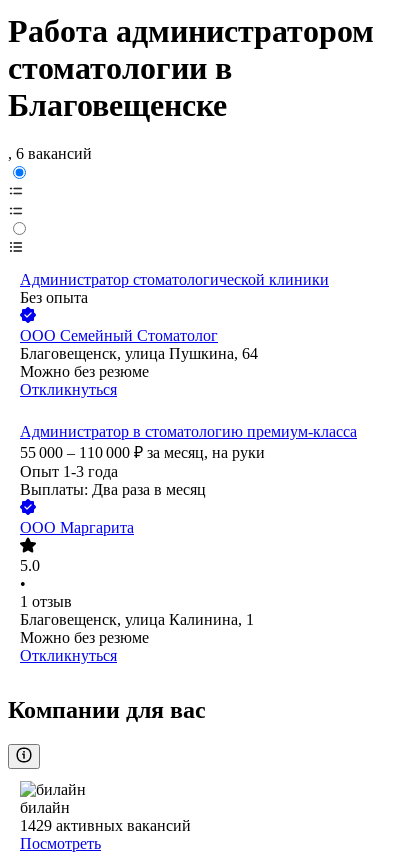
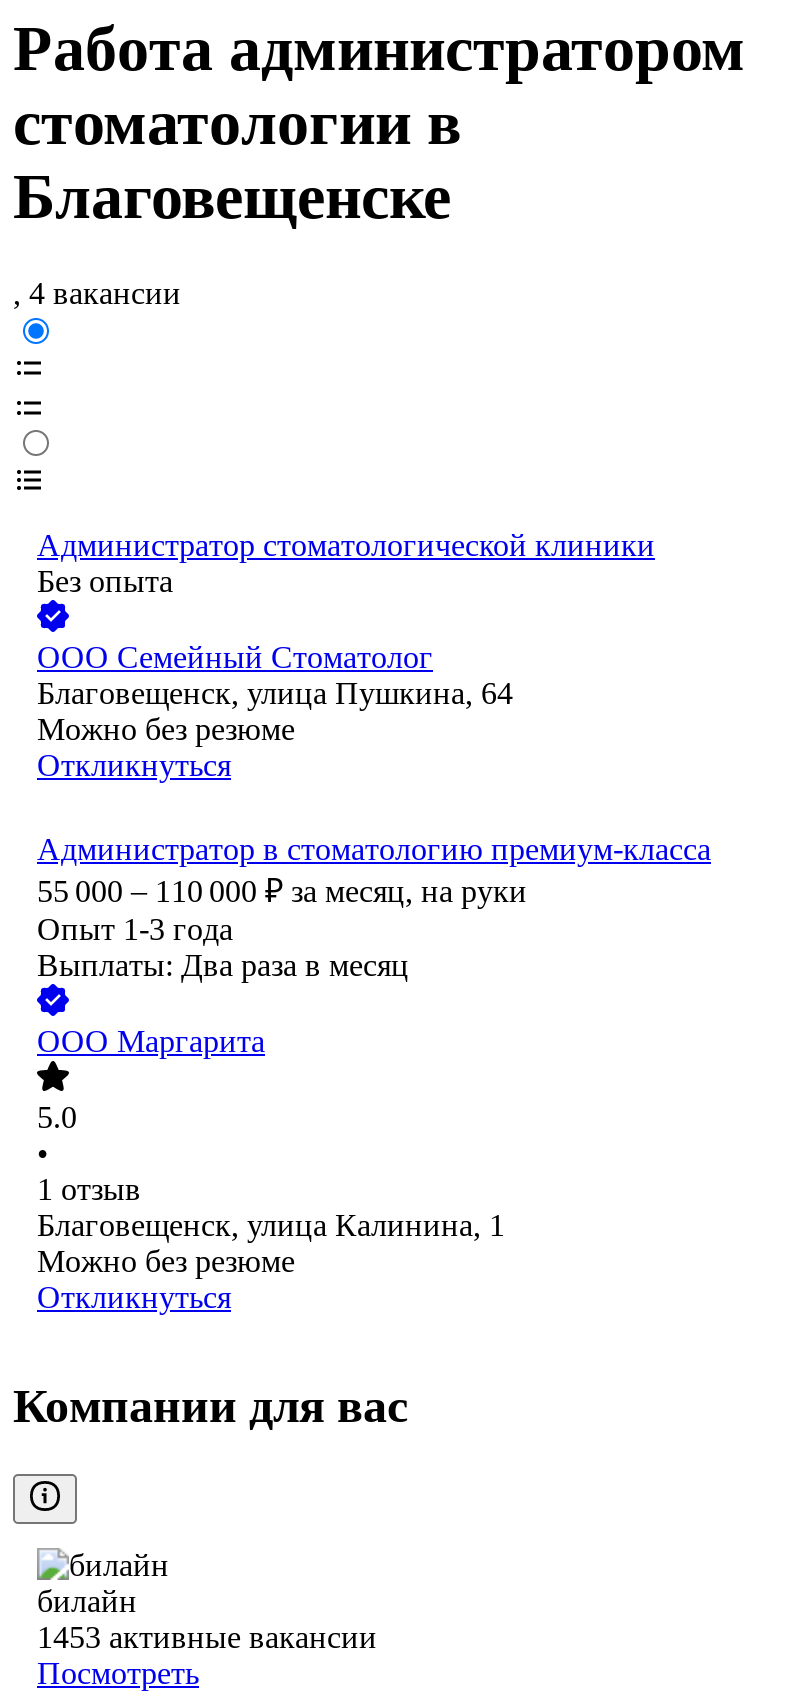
[8,145,92,162] , 6 вакансий -> [13,277,181,311] , 4 вакансии
[20,817,191,834] 1429 активных вакансий -> [37,1621,377,1655] 1453 активные вакансии

